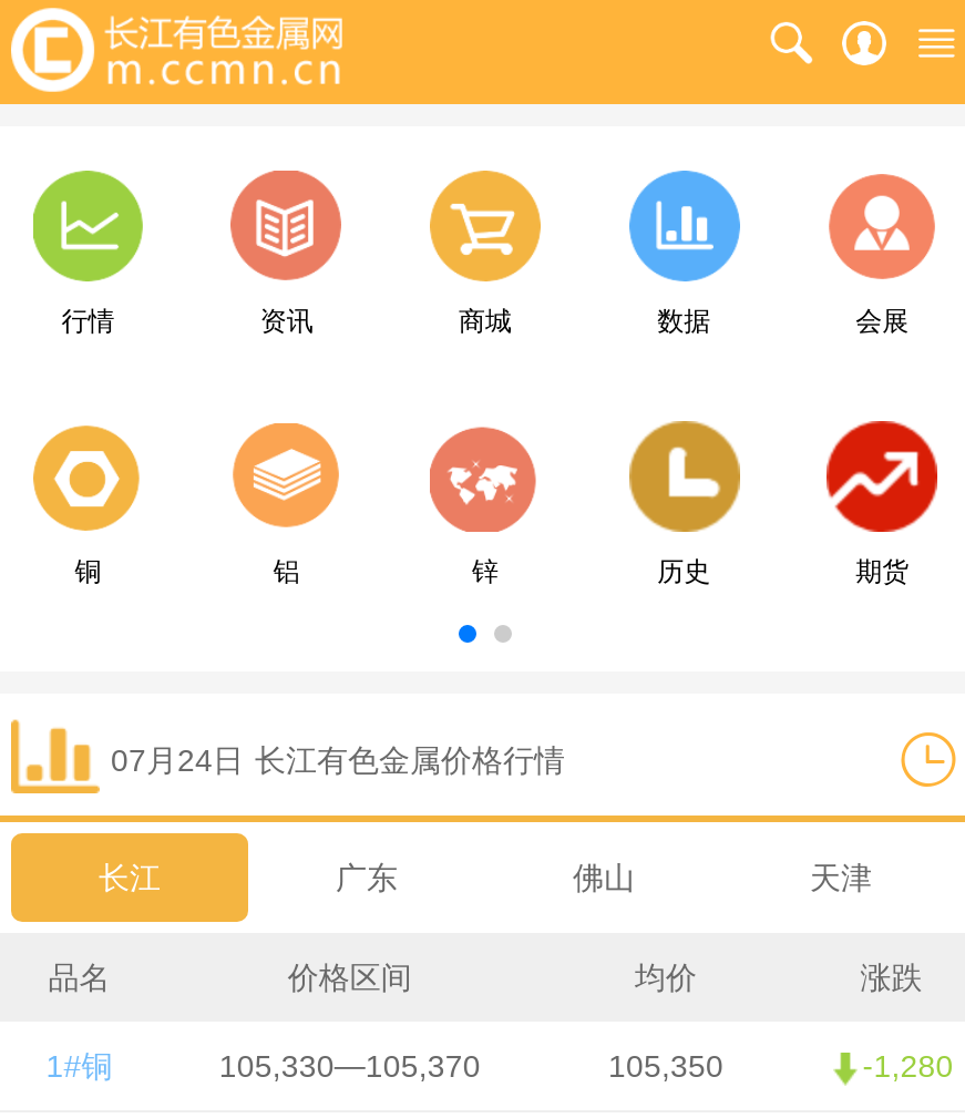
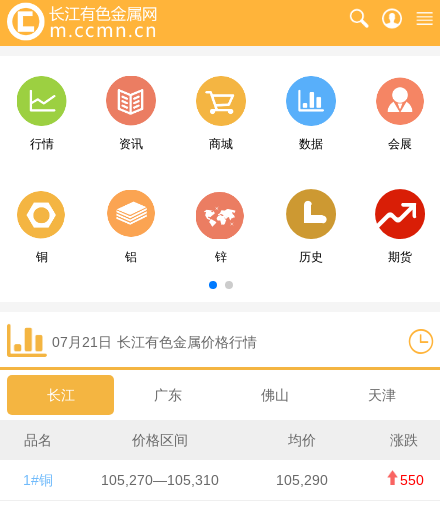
[111,742,565,778] 07月24日 长江有色金属价格行情 -> [52,334,257,350] 07月21日 长江有色金属价格行情
[219,1048,481,1084] 105,330—105,370 -> [101,472,219,488] 105,270—105,310
[608,1048,723,1084] 105,350 -> [276,472,328,488] 105,290
[863,1048,953,1084] -1,280 -> [400,472,424,488] 550

